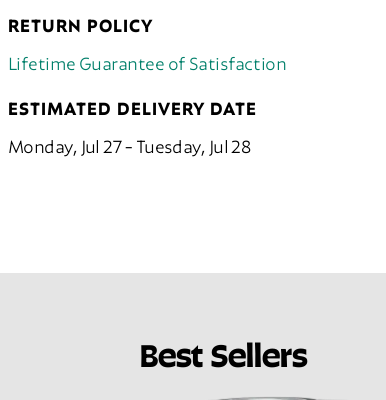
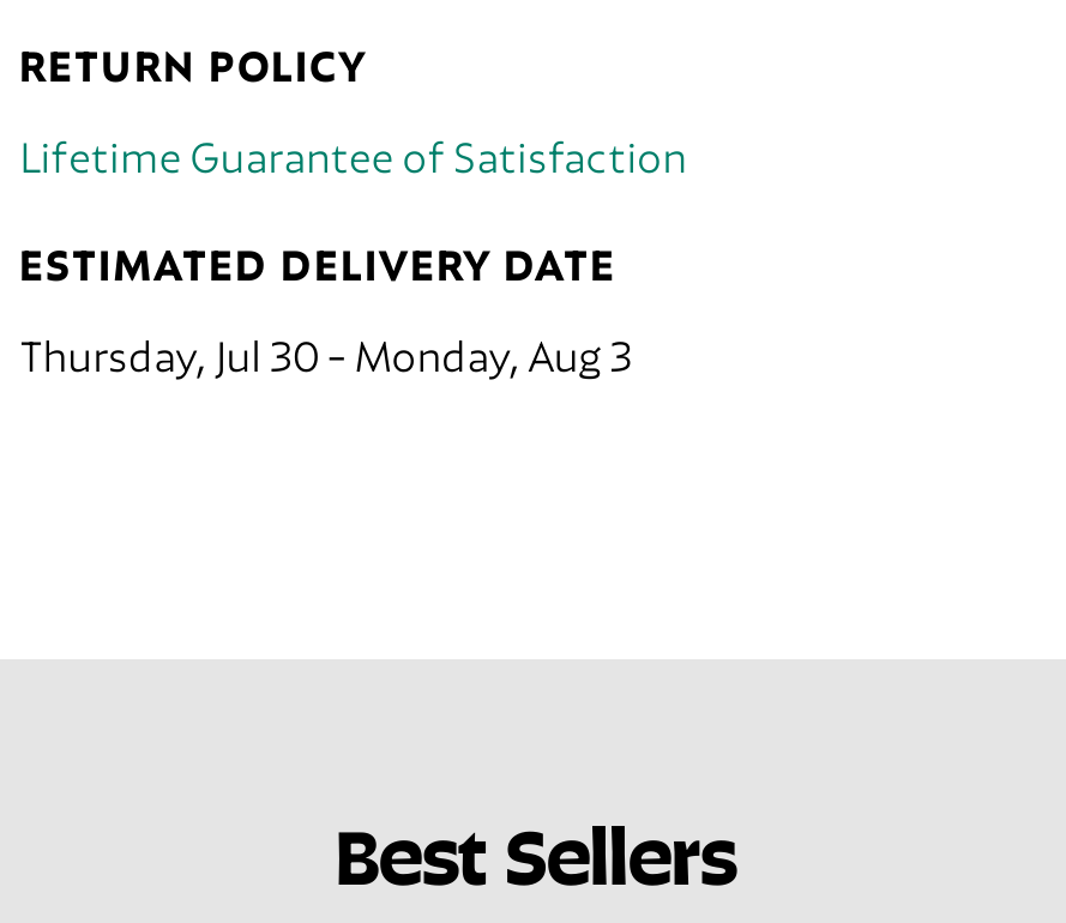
[8,133,250,156] Monday, Jul 27 - Tuesday, Jul 28 -> [19,325,632,380] Thursday, Jul 30 - Monday, Aug 3

